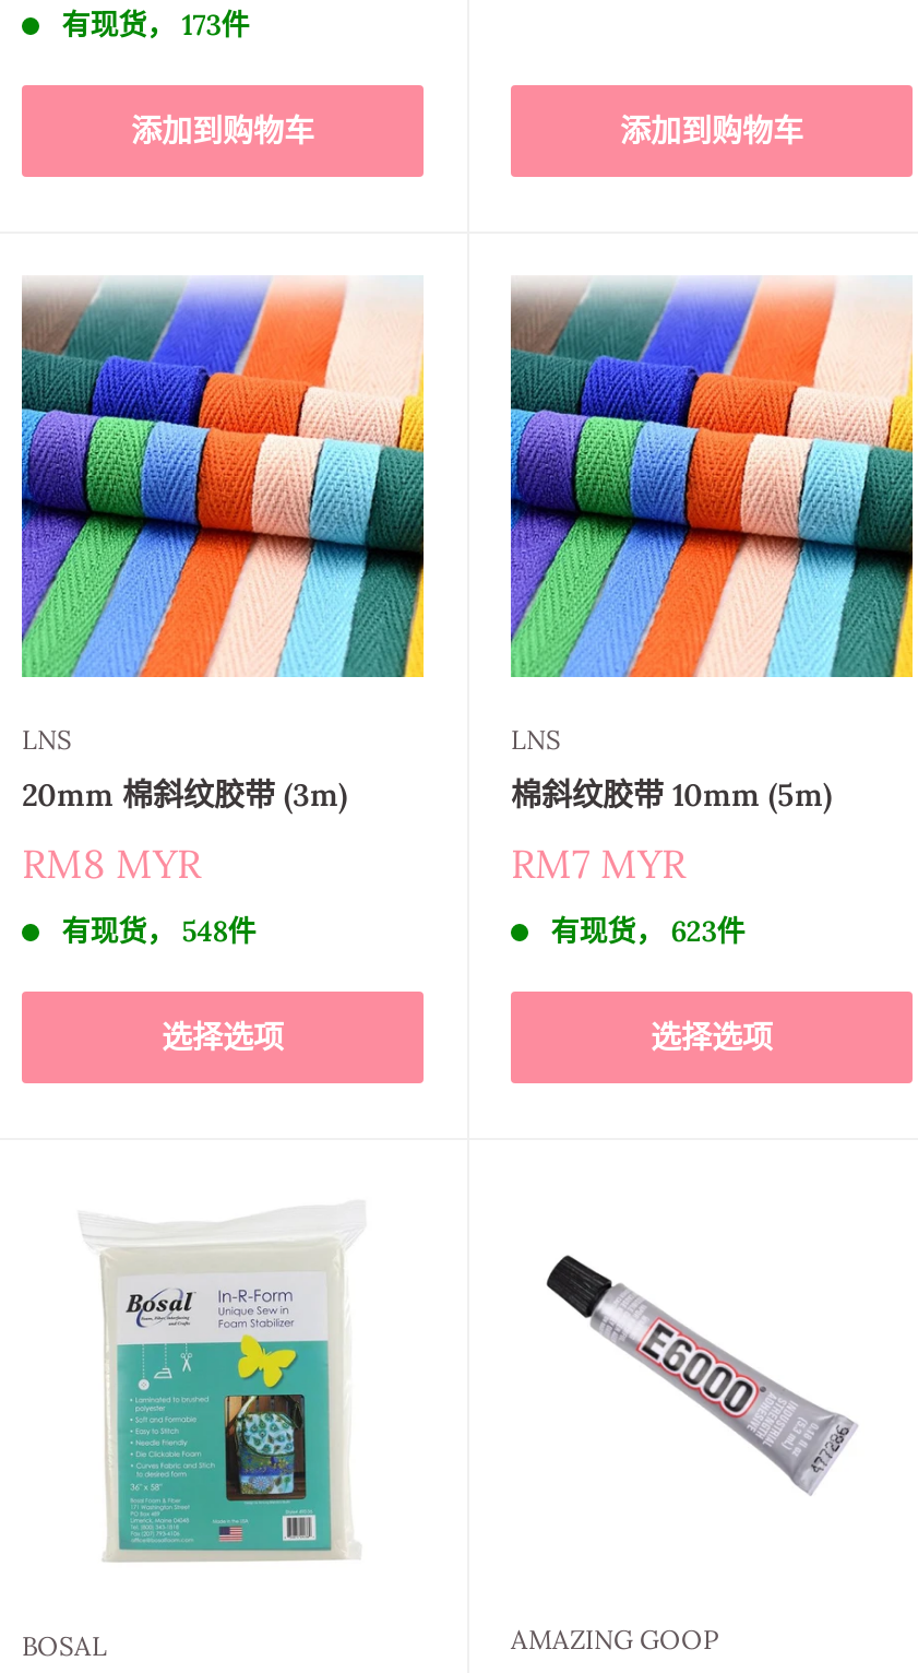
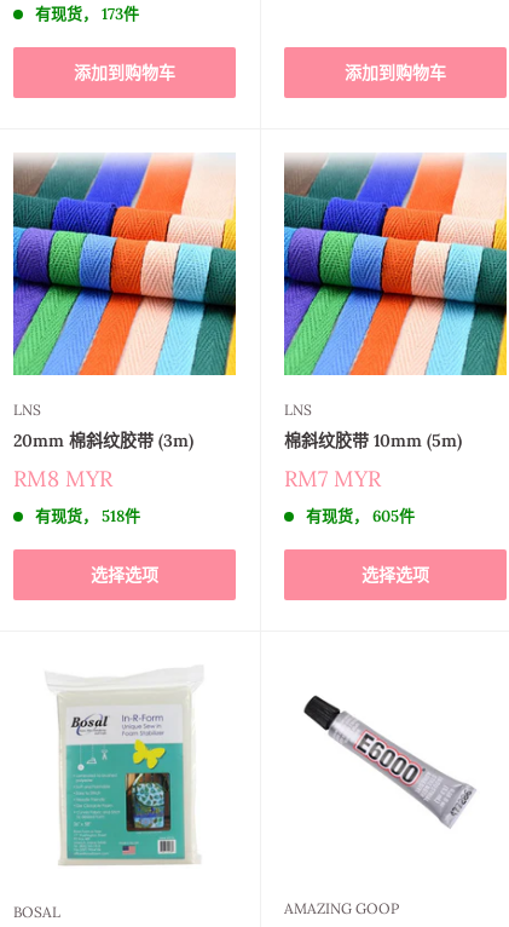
[62,914,256,951] 有现货， 548件 -> [35,506,140,527] 有现货， 518件
[551,914,745,951] 有现货， 623件 -> [306,506,415,527] 有现货， 605件

